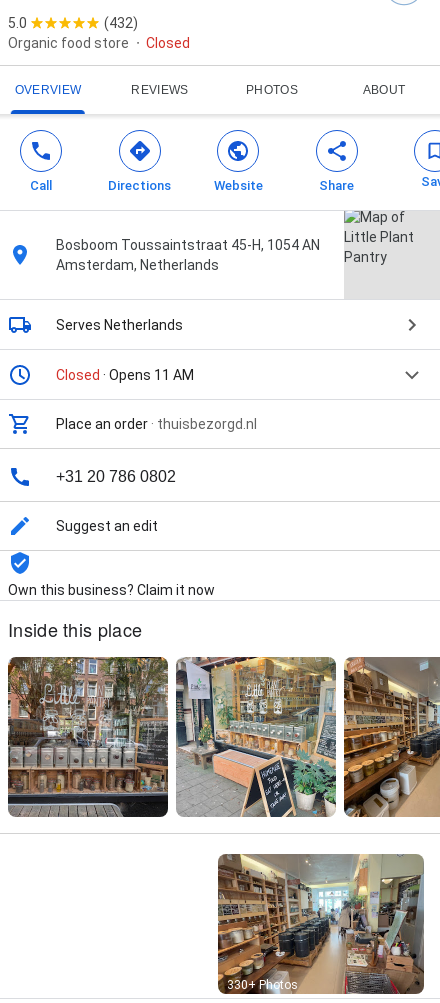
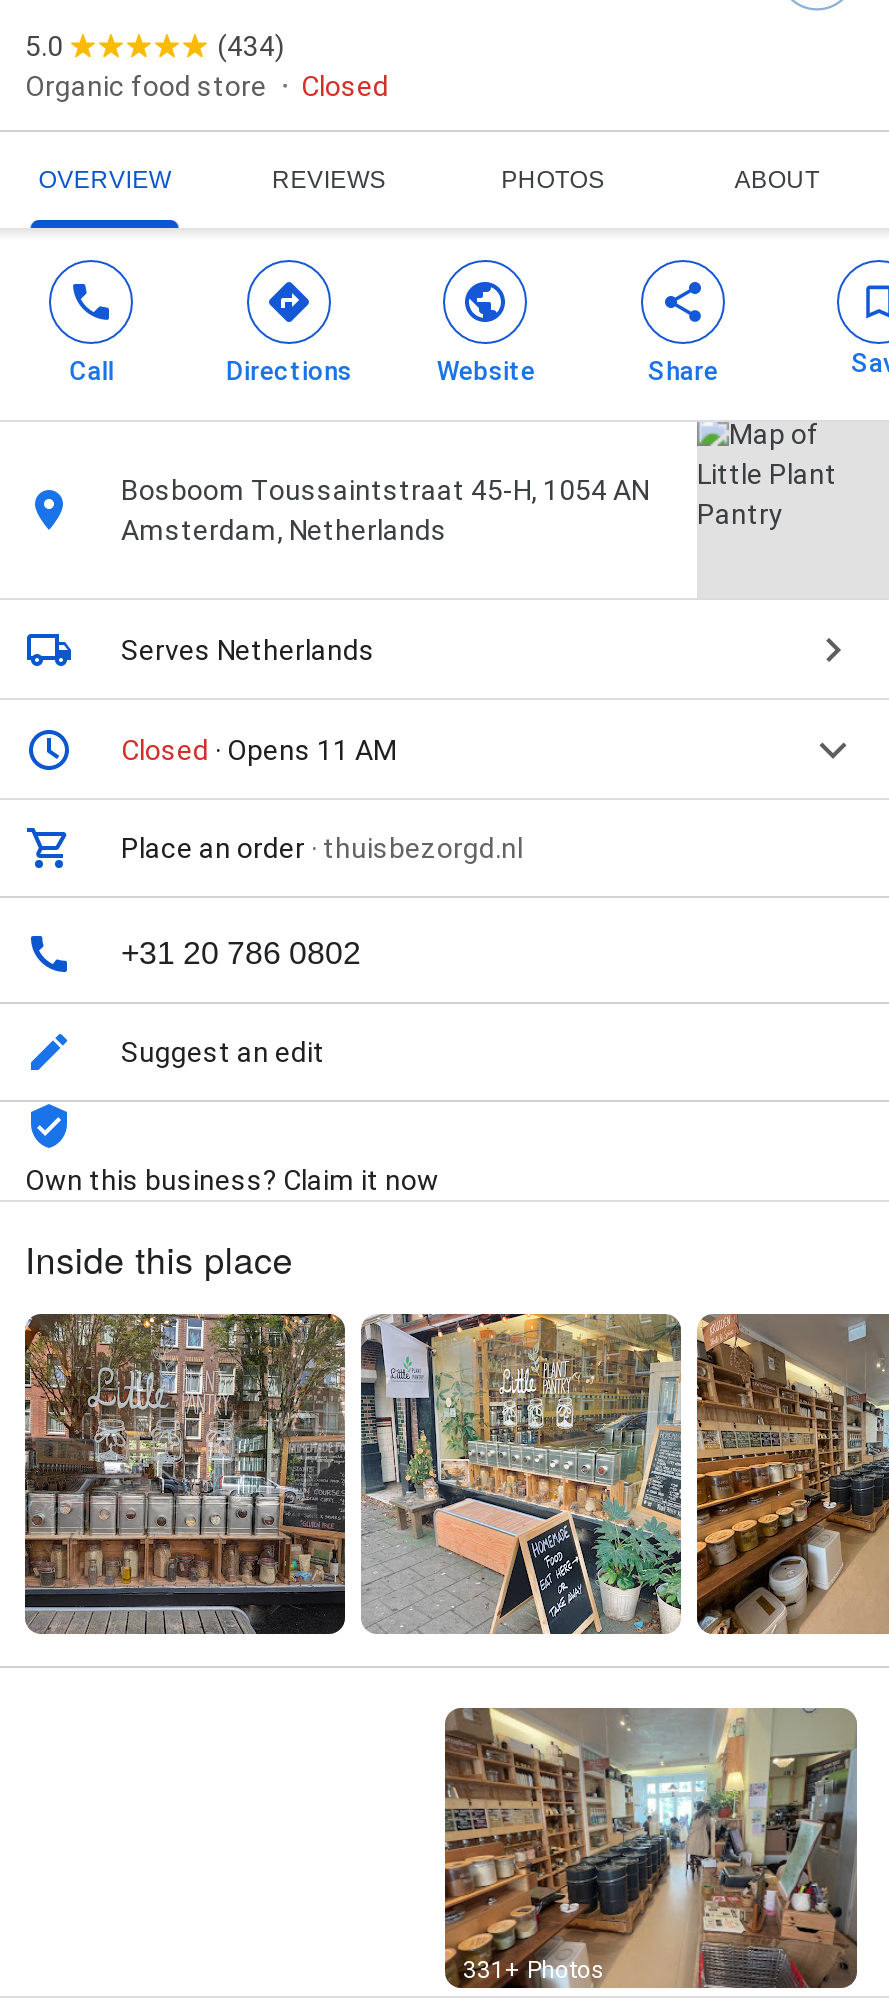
[104,15,138,31] (432) -> [217,30,285,62] (434)
[227,978,298,992] 330+ Photos -> [463,1956,605,1984] 331+ Photos

